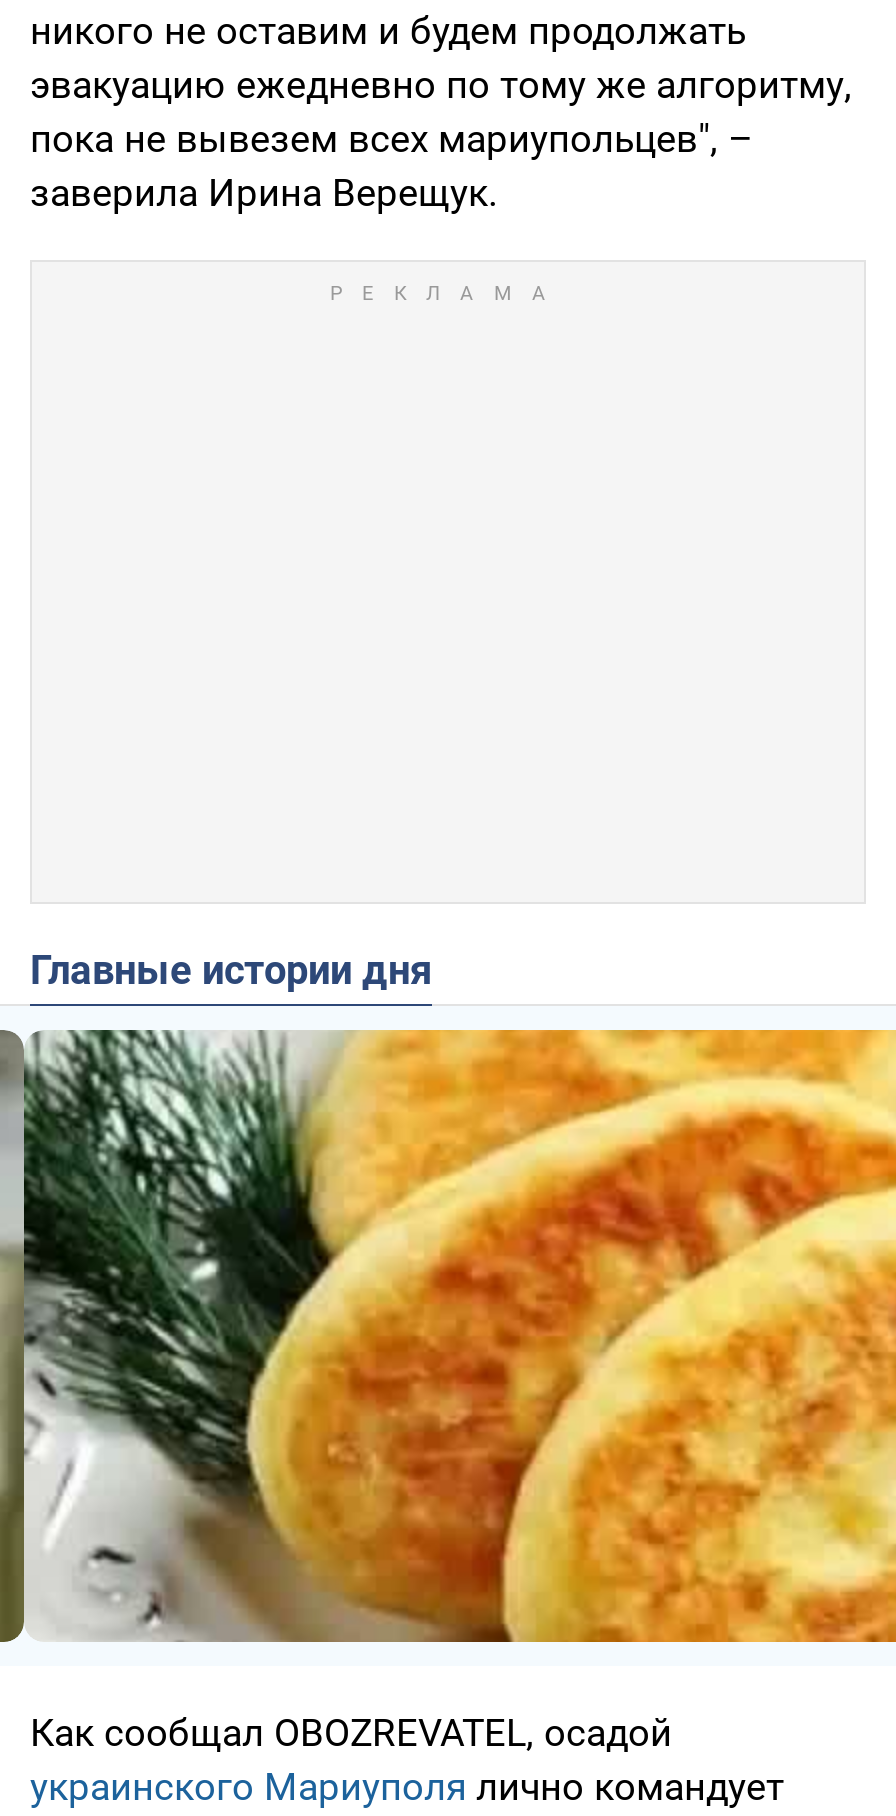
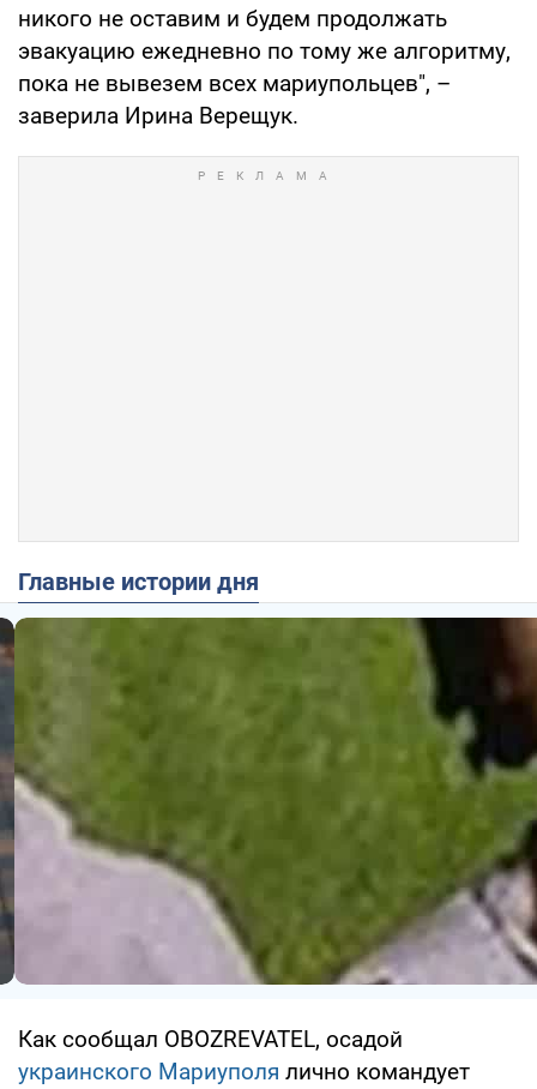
[6,1028,890,1644] [image] -> [4,616,533,986] [image]

